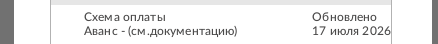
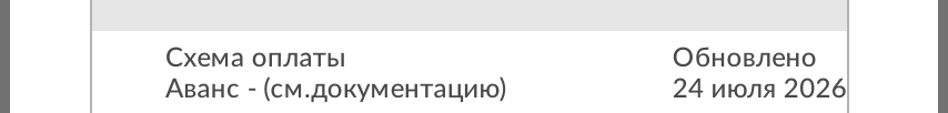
[312,25,391,37] 17 июля 2026 -> [672,76,847,102] 24 июля 2026

